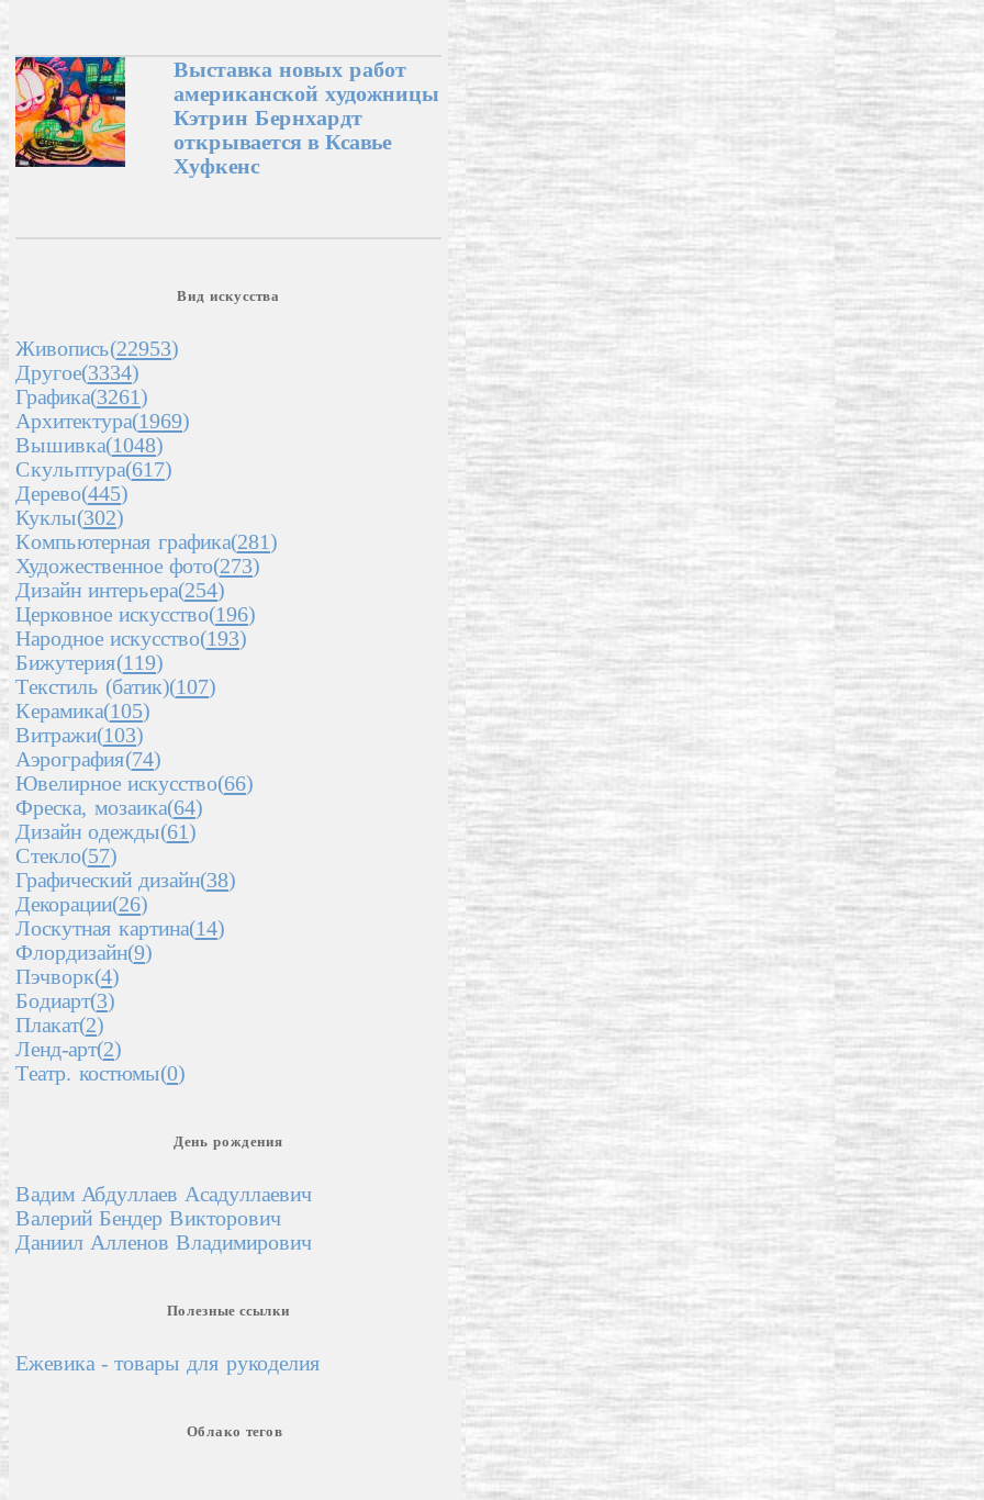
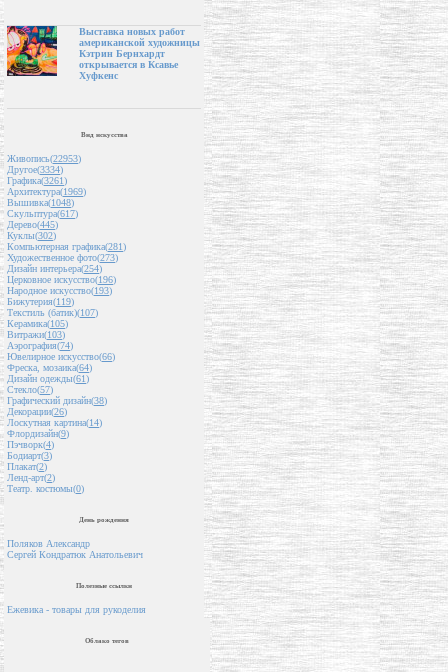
[15,1182,312,1255] Вадим Абдуллаев Асадуллаевич | Валерий Бендер Викторович | Даниил Алленов Владимирович -> [7,538,143,560] Поляков Александр | Сергей Кондратюк Анатольевич

